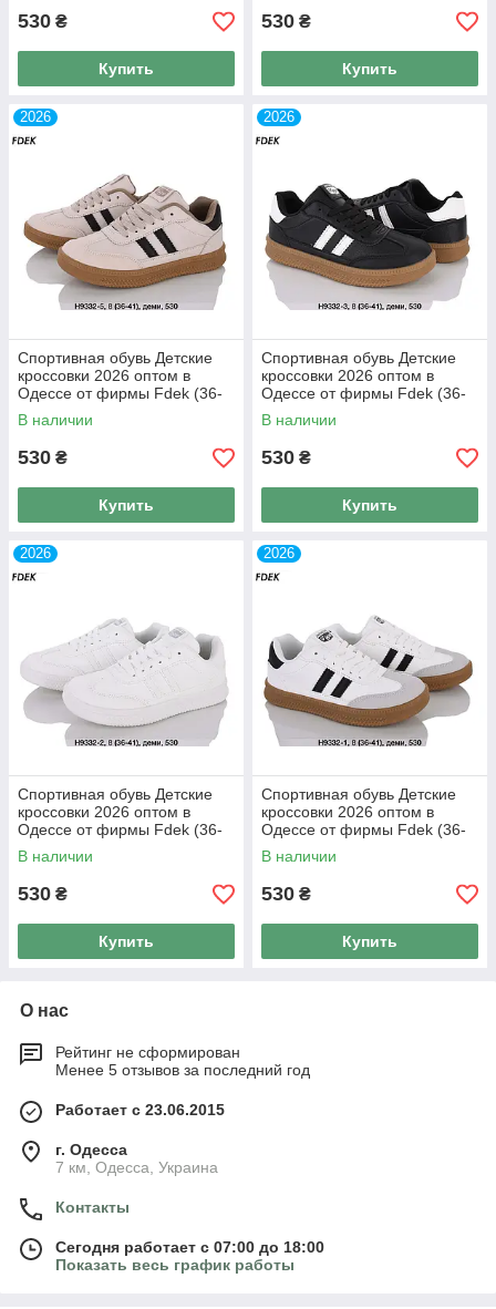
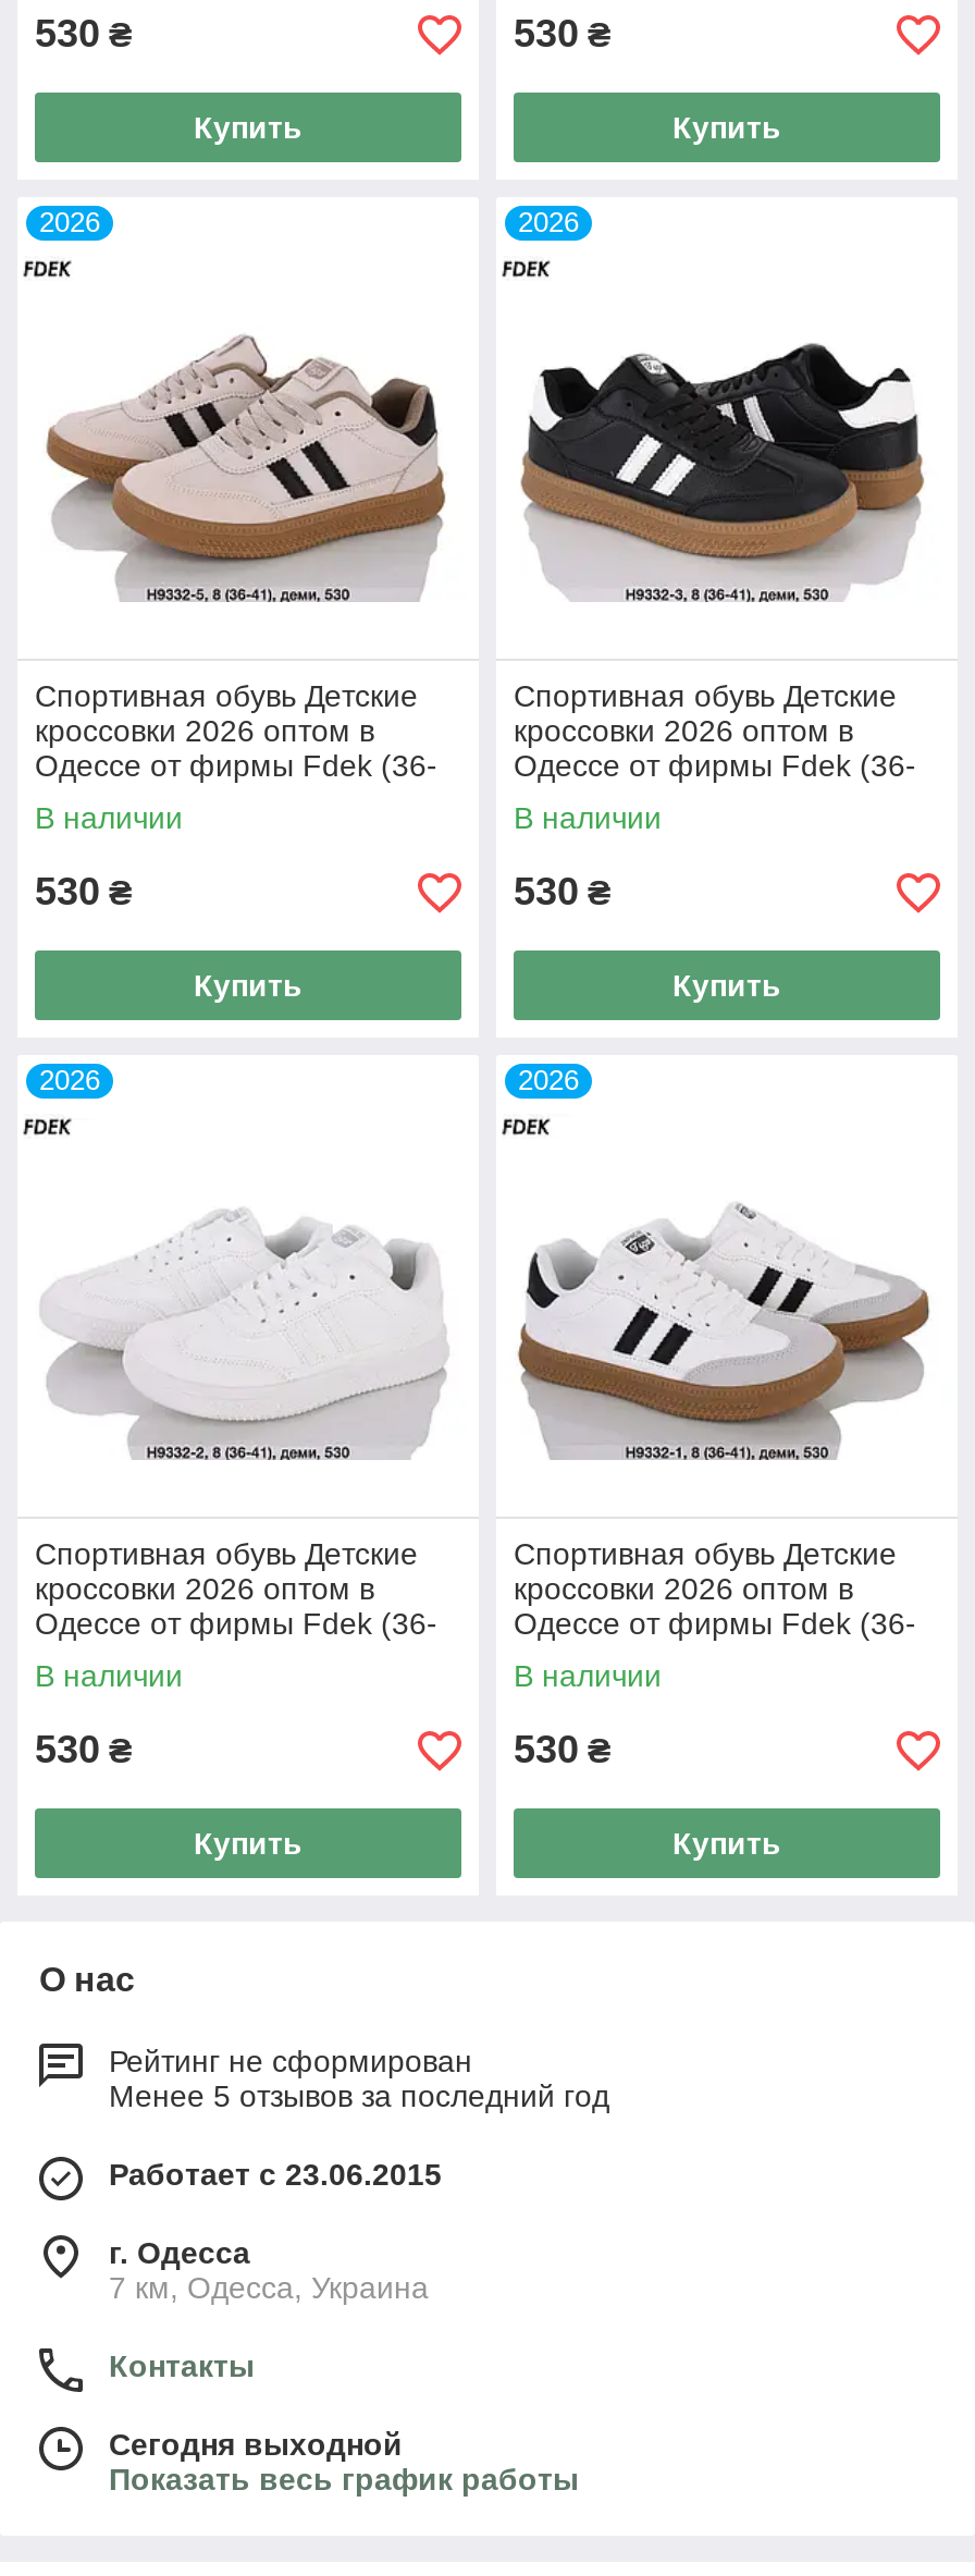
[55,1239,324,1256] Сегодня работает с 07:00 до 18:00 -> [109,2428,403,2463] Сегодня выходной

